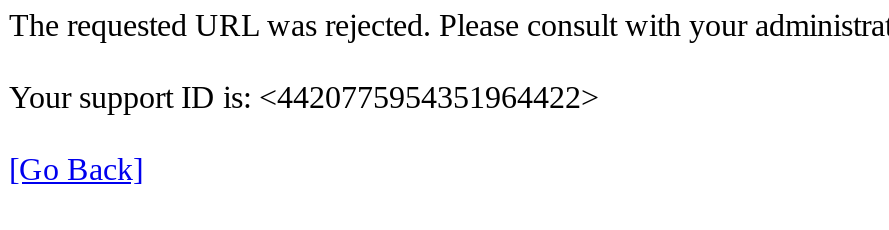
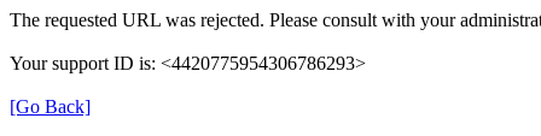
[9,80,599,114] Your support ID is: <4420775954351964422> -> [10,53,366,73] Your support ID is: <4420775954306786293>

